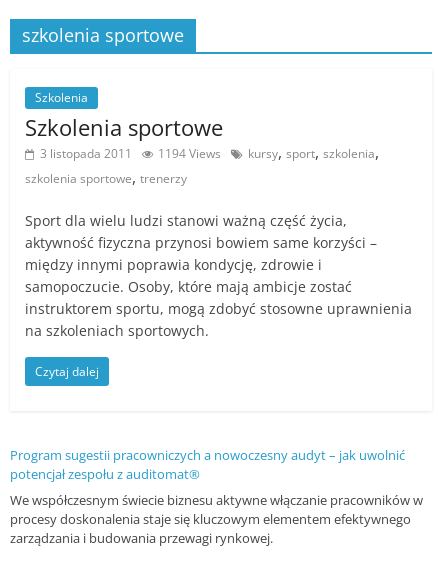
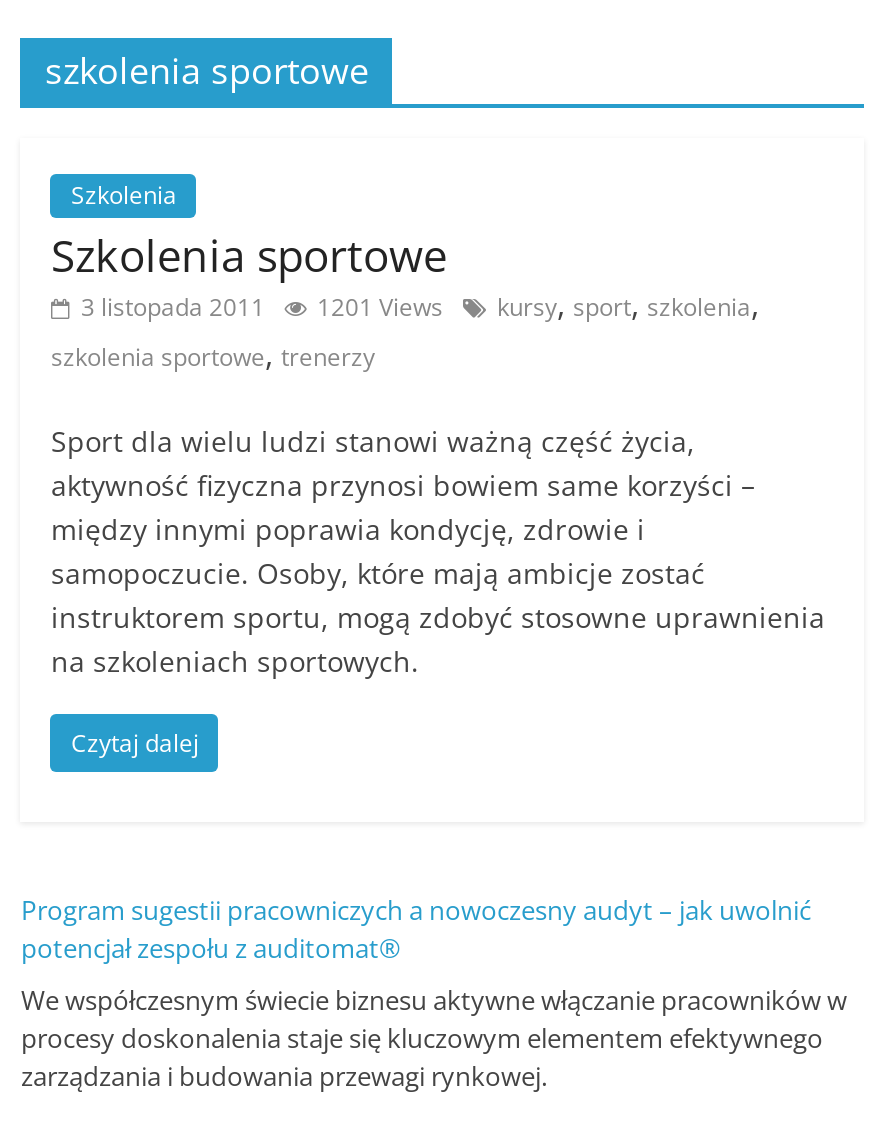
[158,145,221,162] 1194 Views -> [317,290,443,324] 1201 Views

